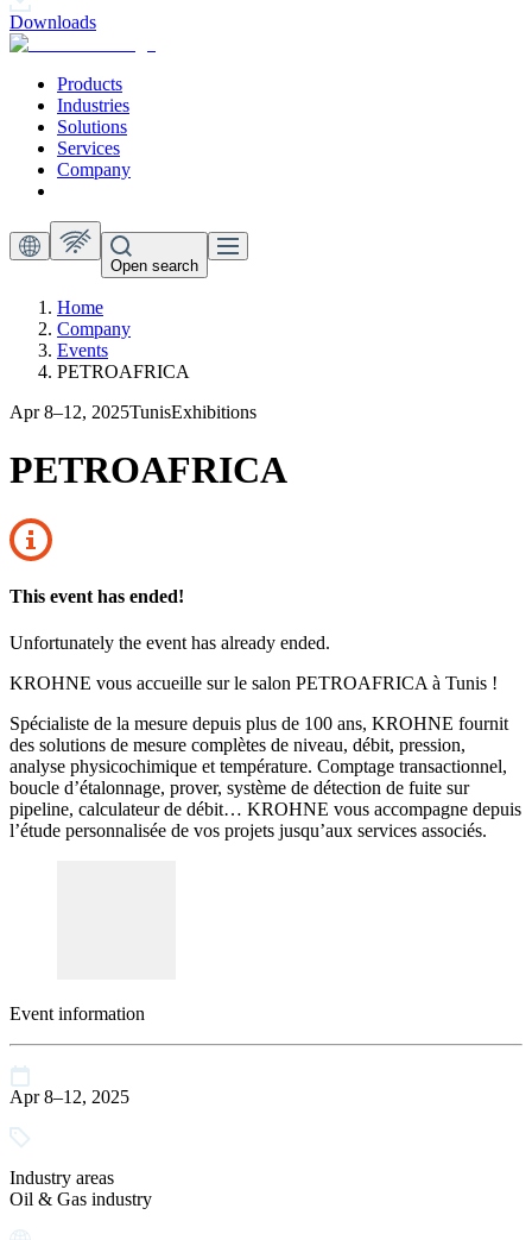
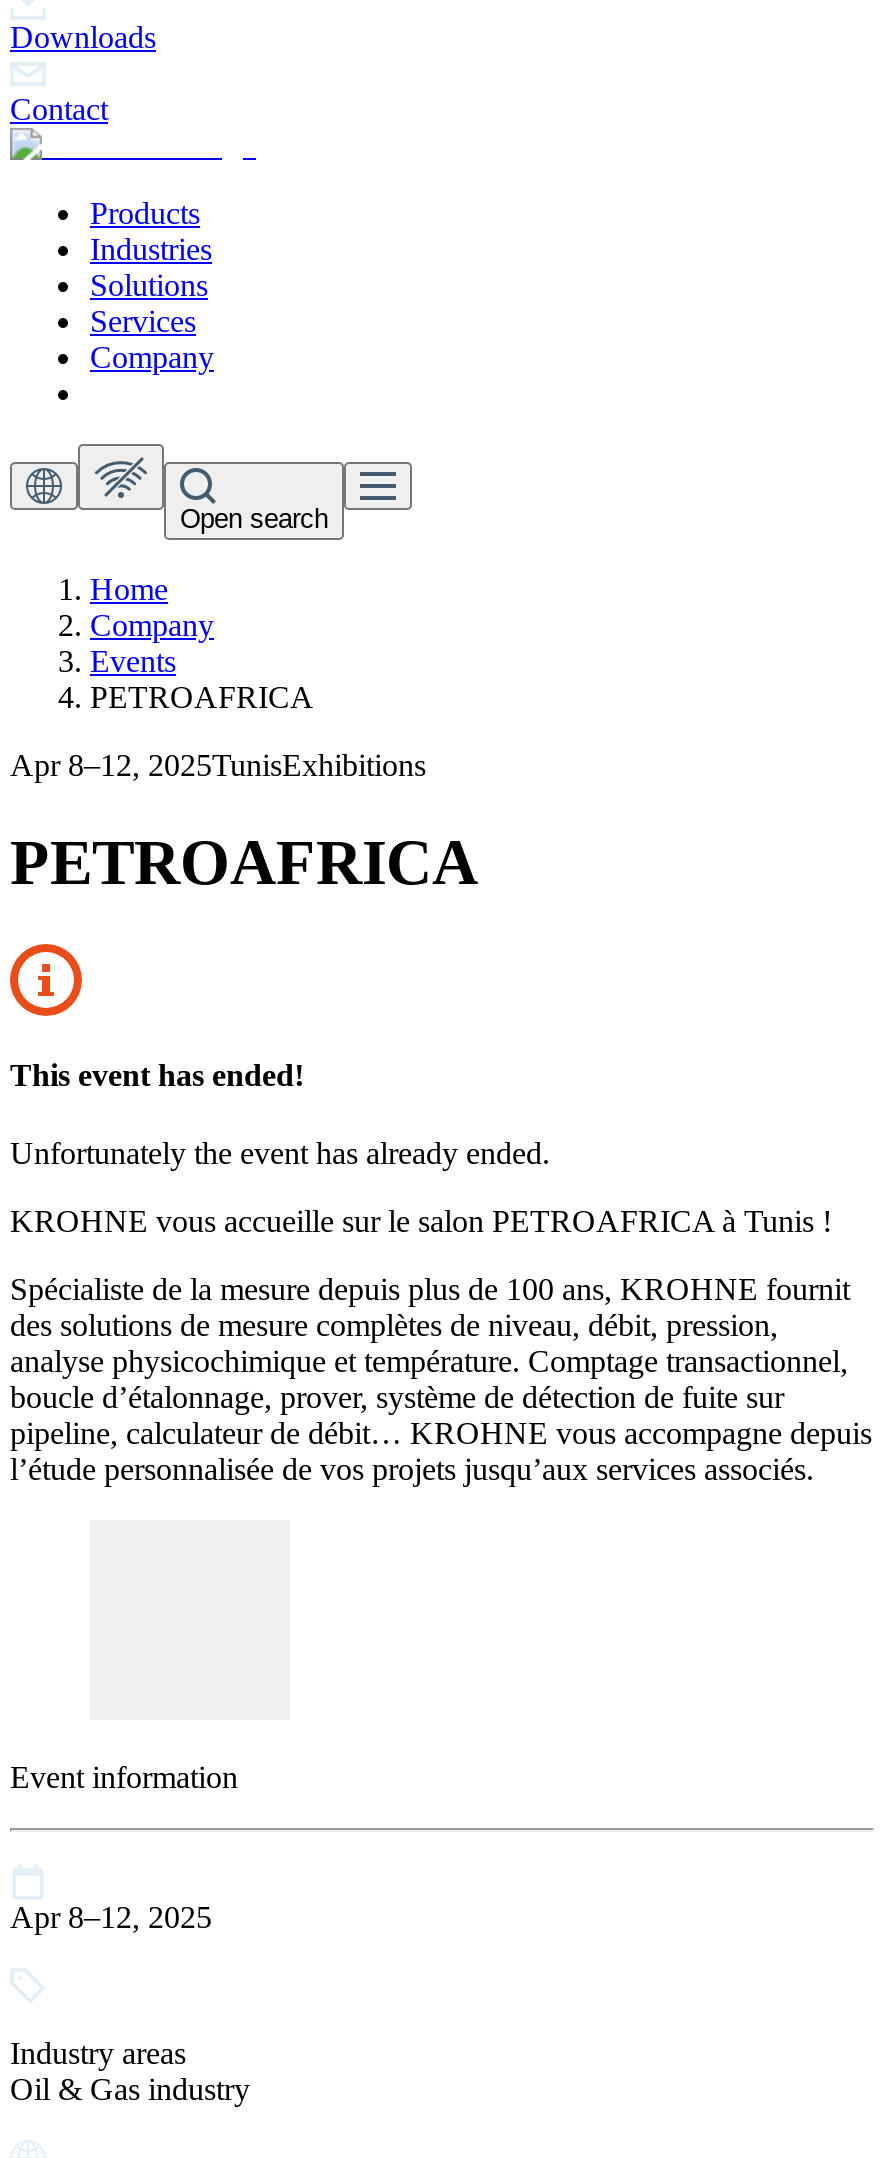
none -> [10,91,108,125] Contact

